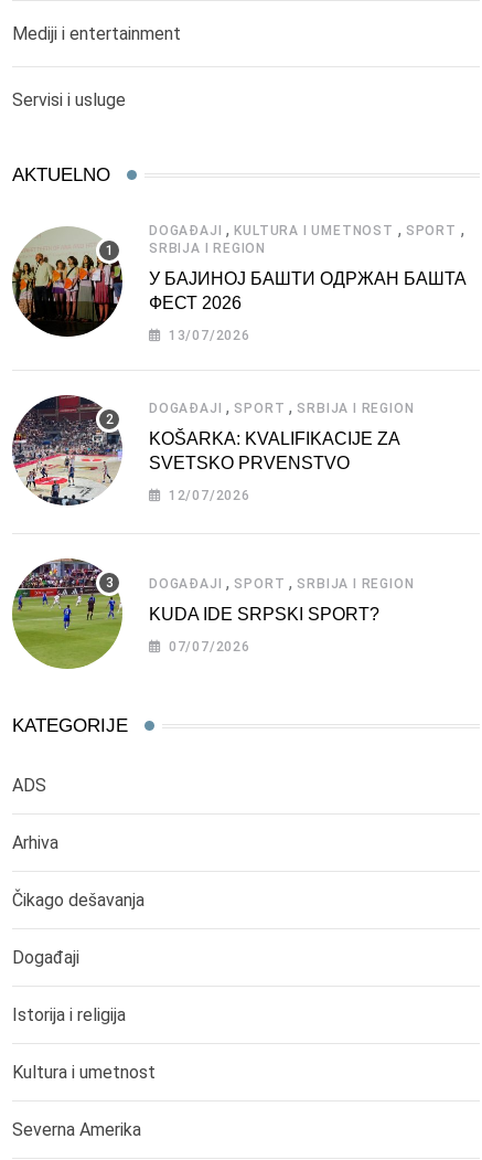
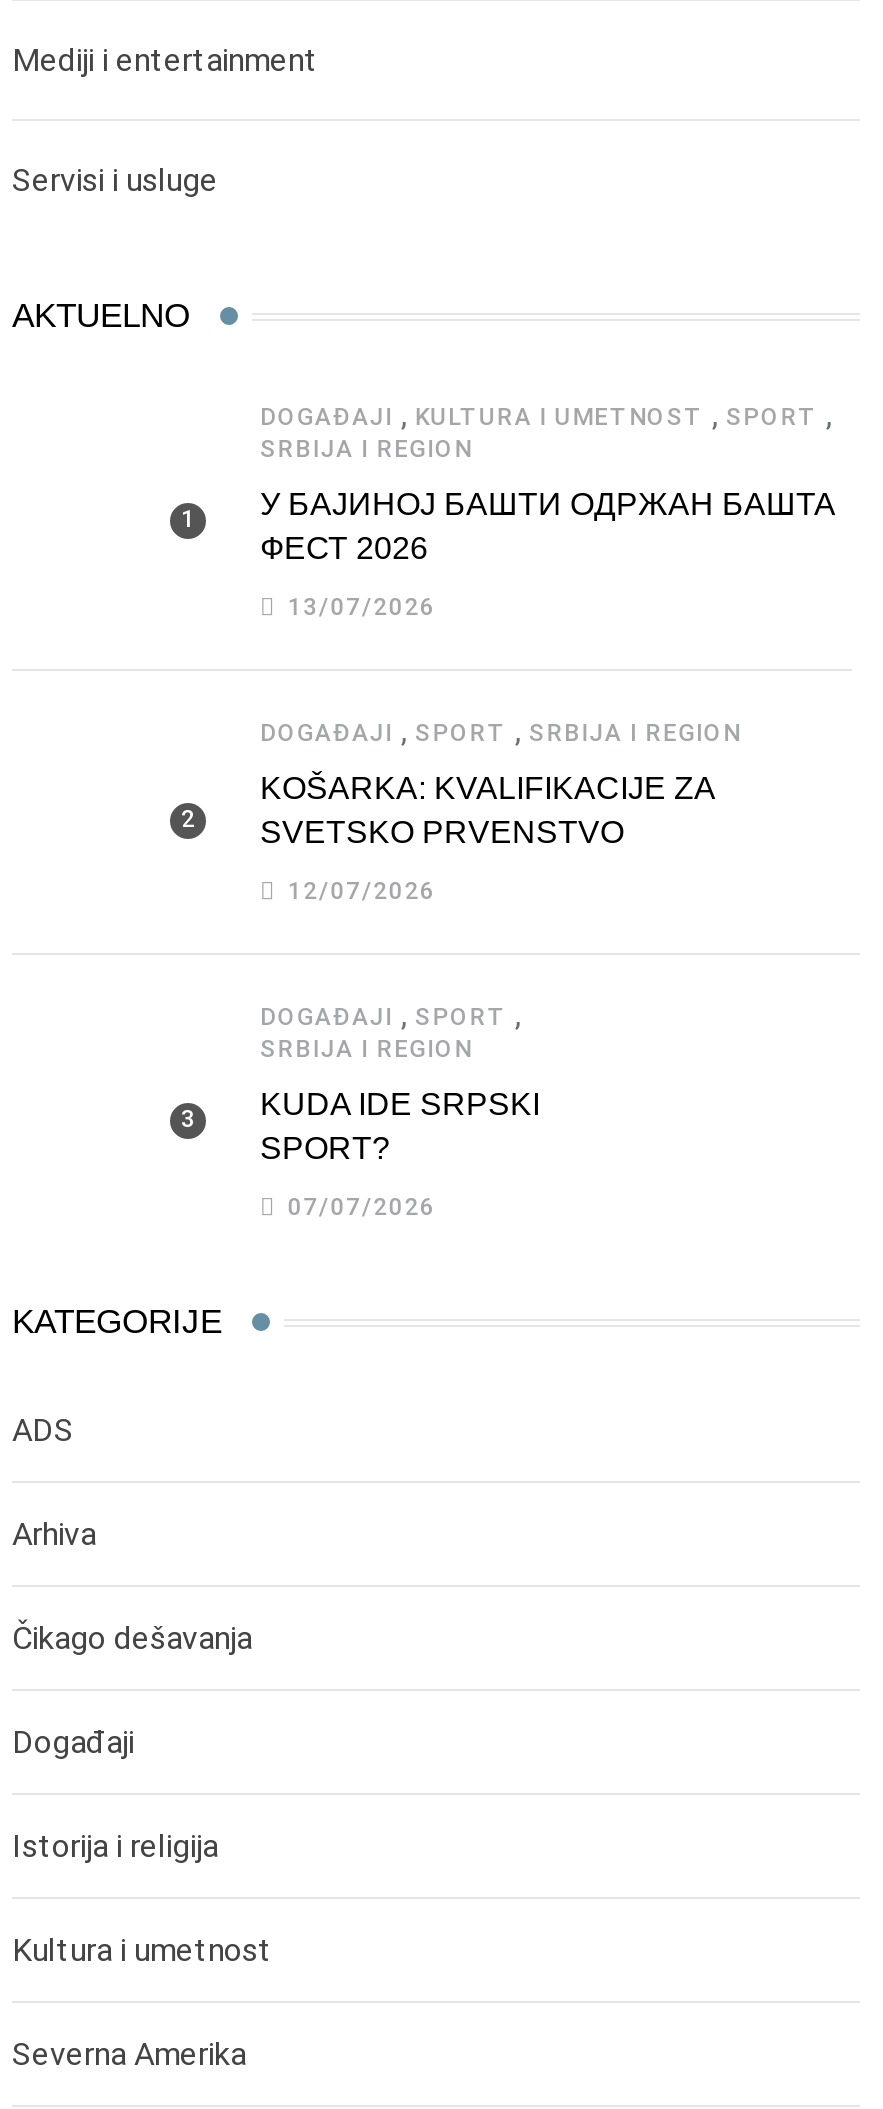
[11,226,124,338] [image] -> none
[11,394,124,507] [image] -> none
[11,557,124,670] [image] -> none

